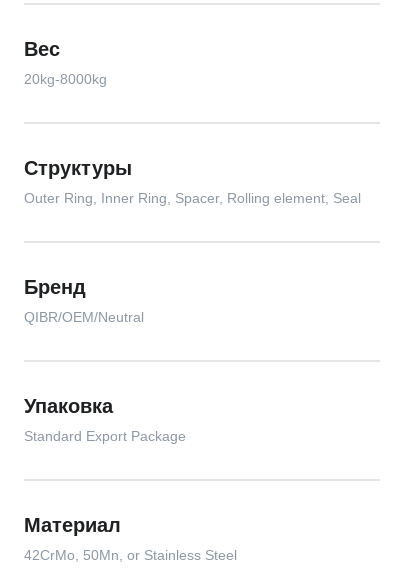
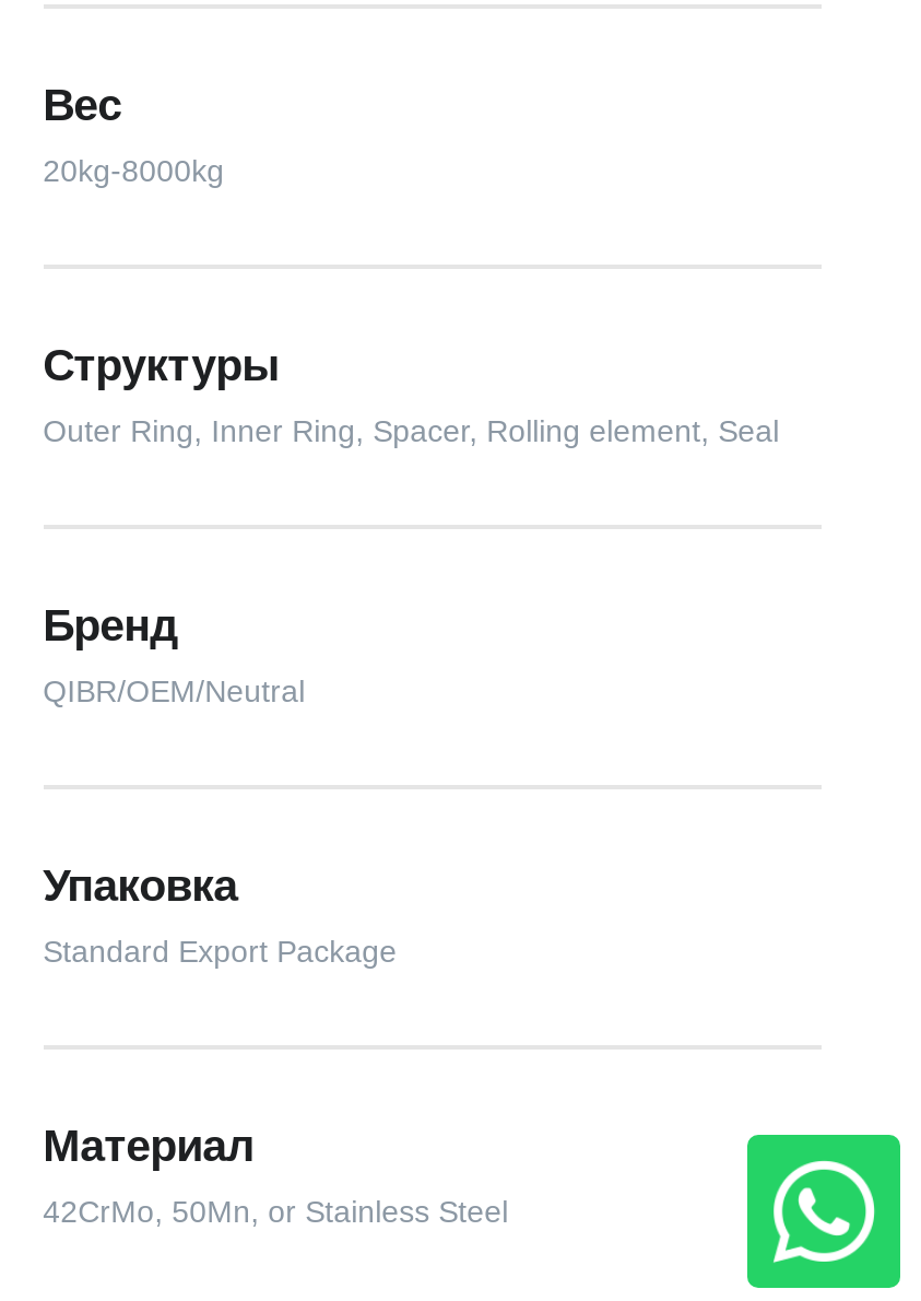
none -> [745,1133,902,1290] [image]

